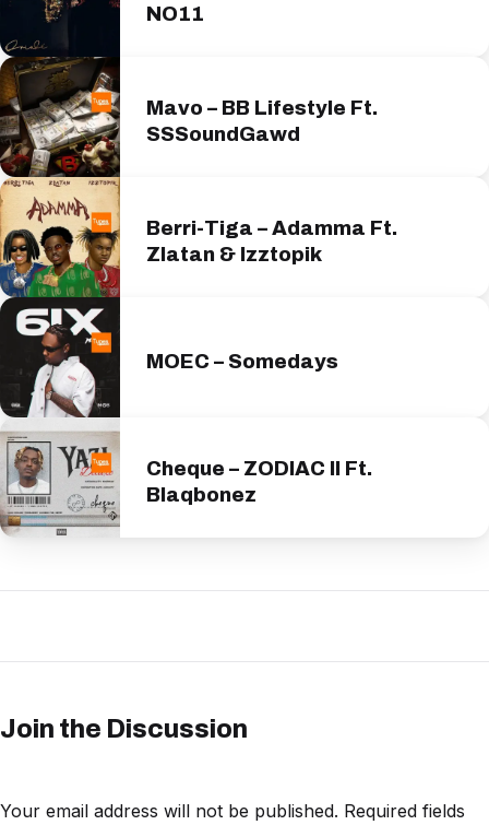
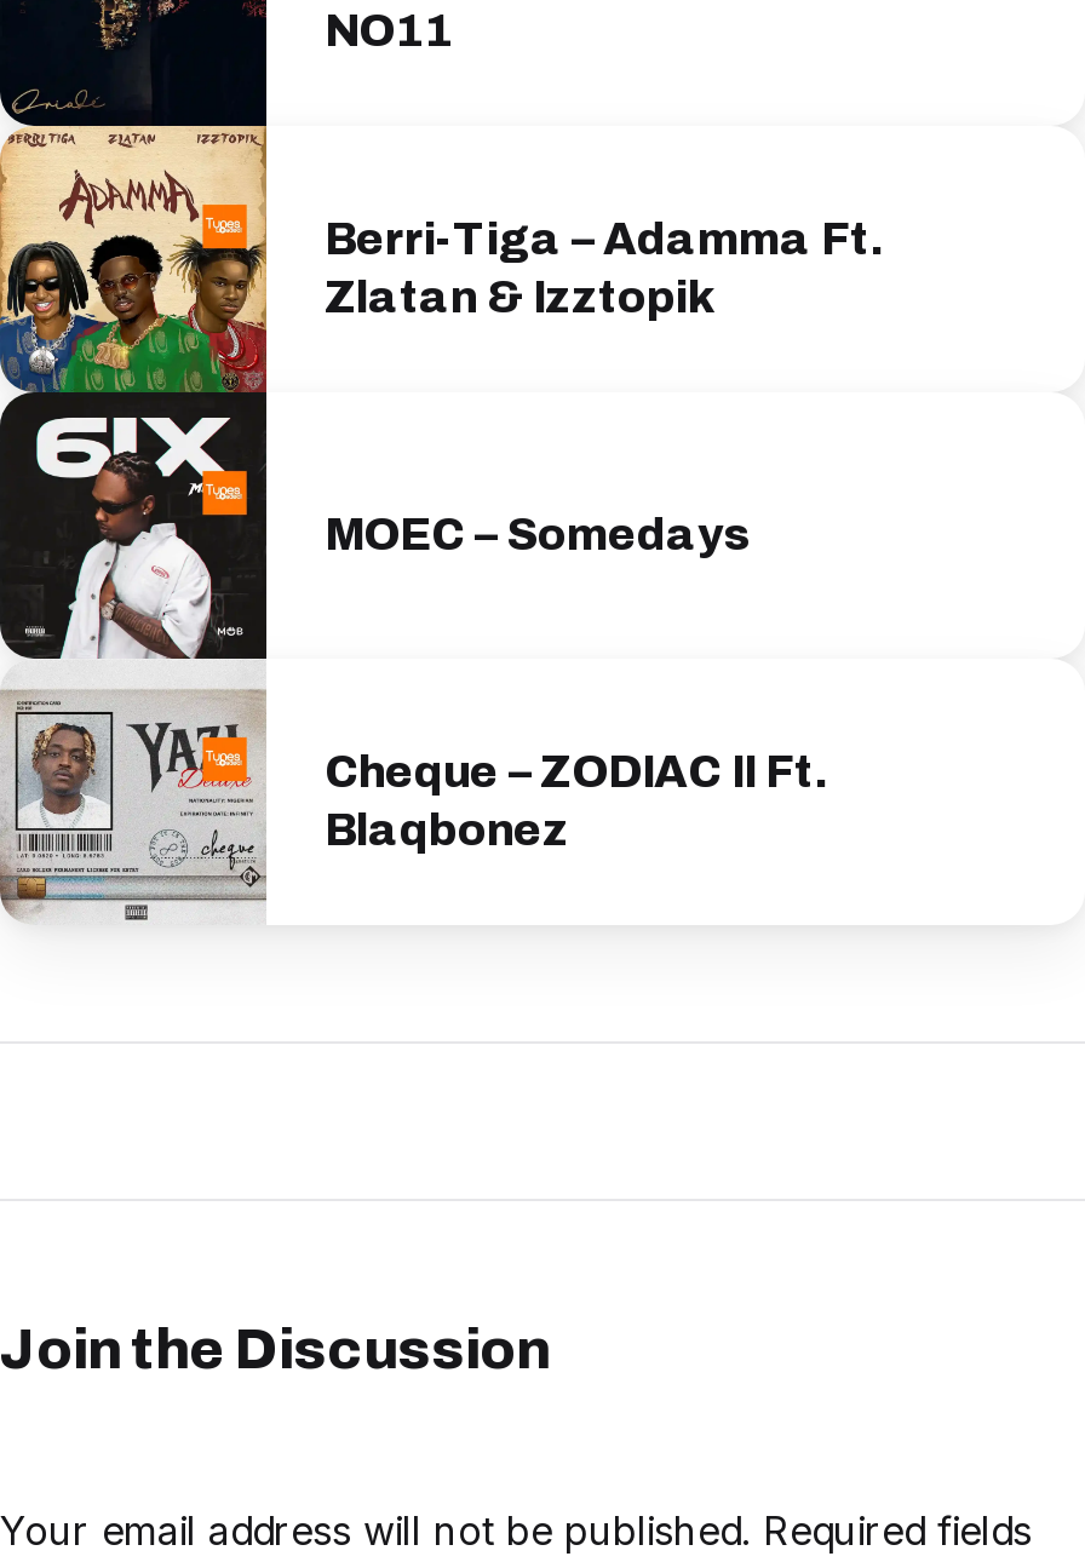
[3,57,378,177] [image] | Mavo – BB Lifestyle Ft. | SSSoundGawd -> none

